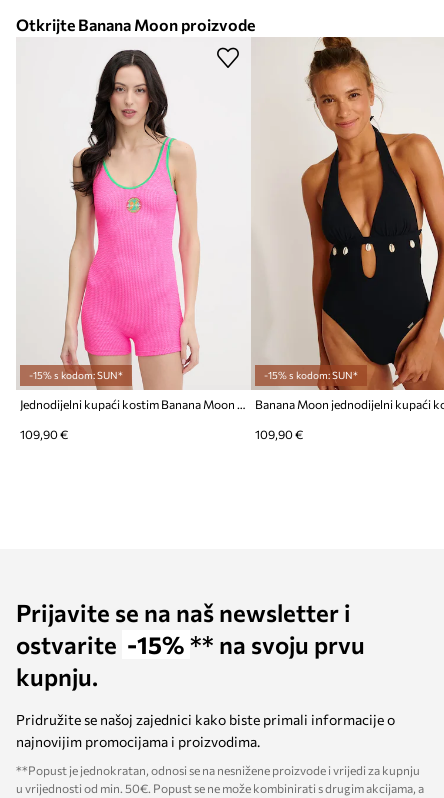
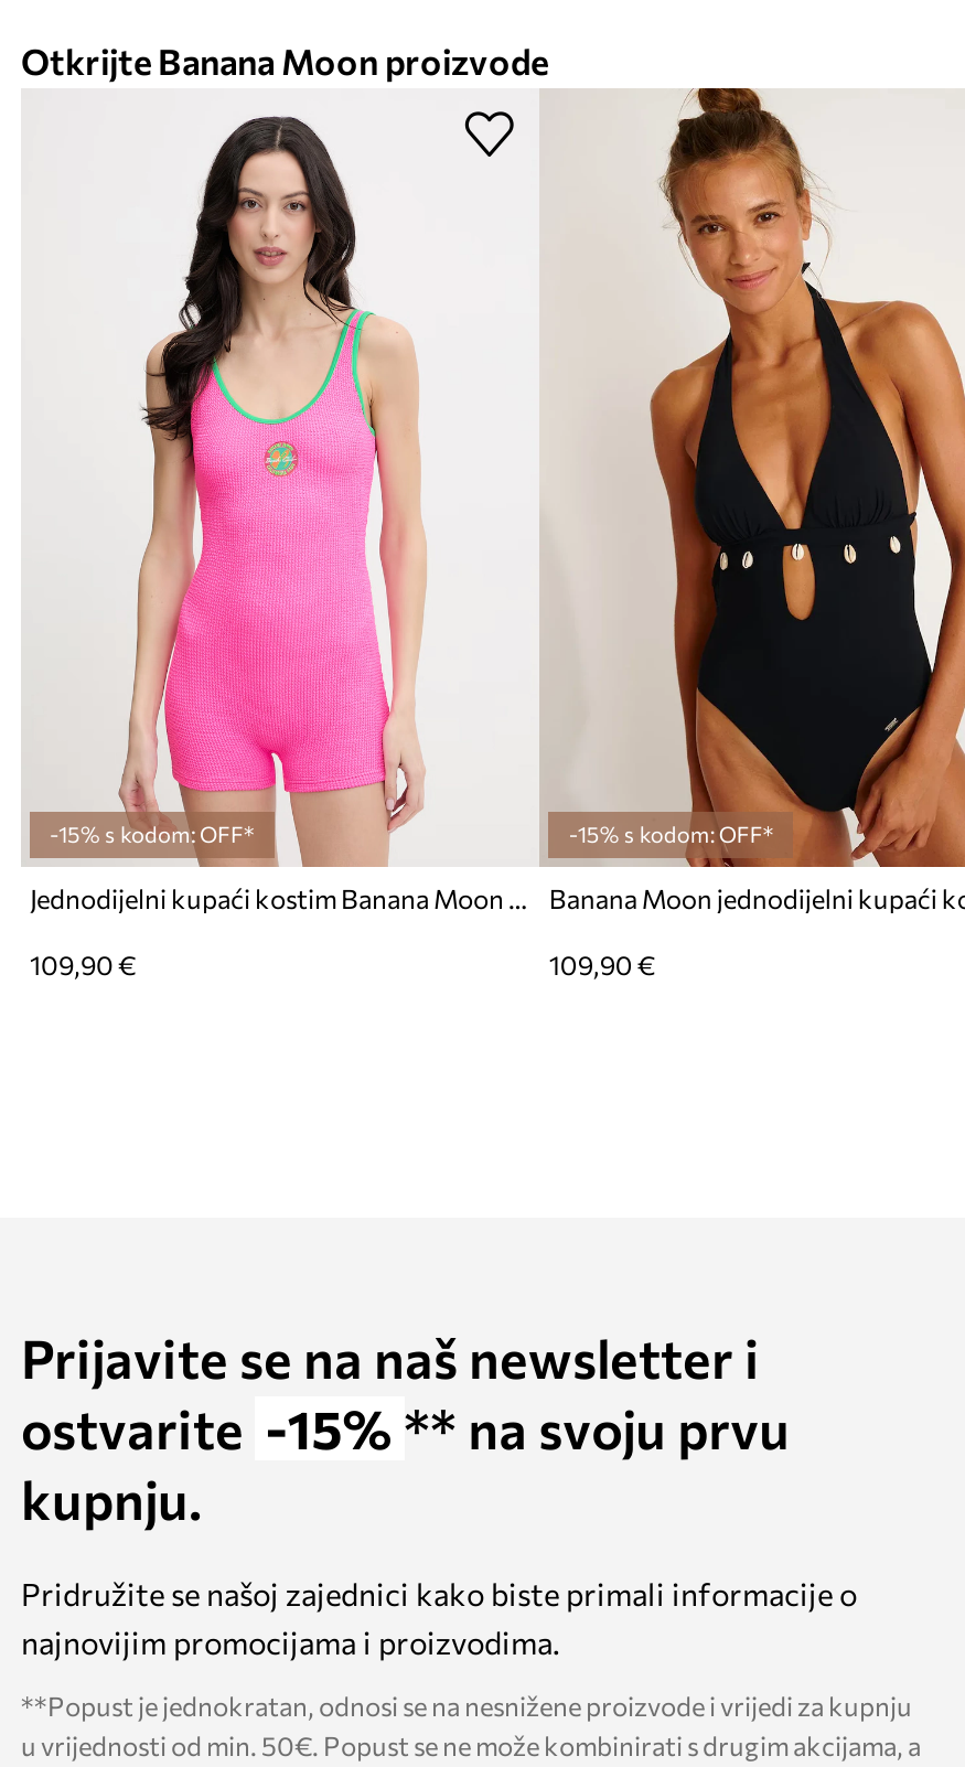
[29,369,123,381] -15% s kodom: SUN* -> [50,821,255,848] -15% s kodom: OFF*
[264,369,358,381] -15% s kodom: SUN* -> [569,821,774,848] -15% s kodom: OFF*

